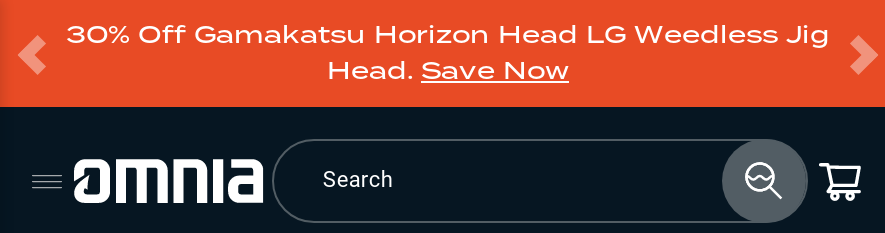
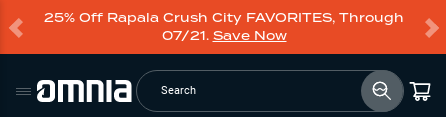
[66,17,830,87] 30% Off Gamakatsu Horizon Head LG Weedless Jig | Head. Save Now -> [44,9,404,44] 25% Off Rapala Crush City FAVORITES, Through | 07/21. Save Now

